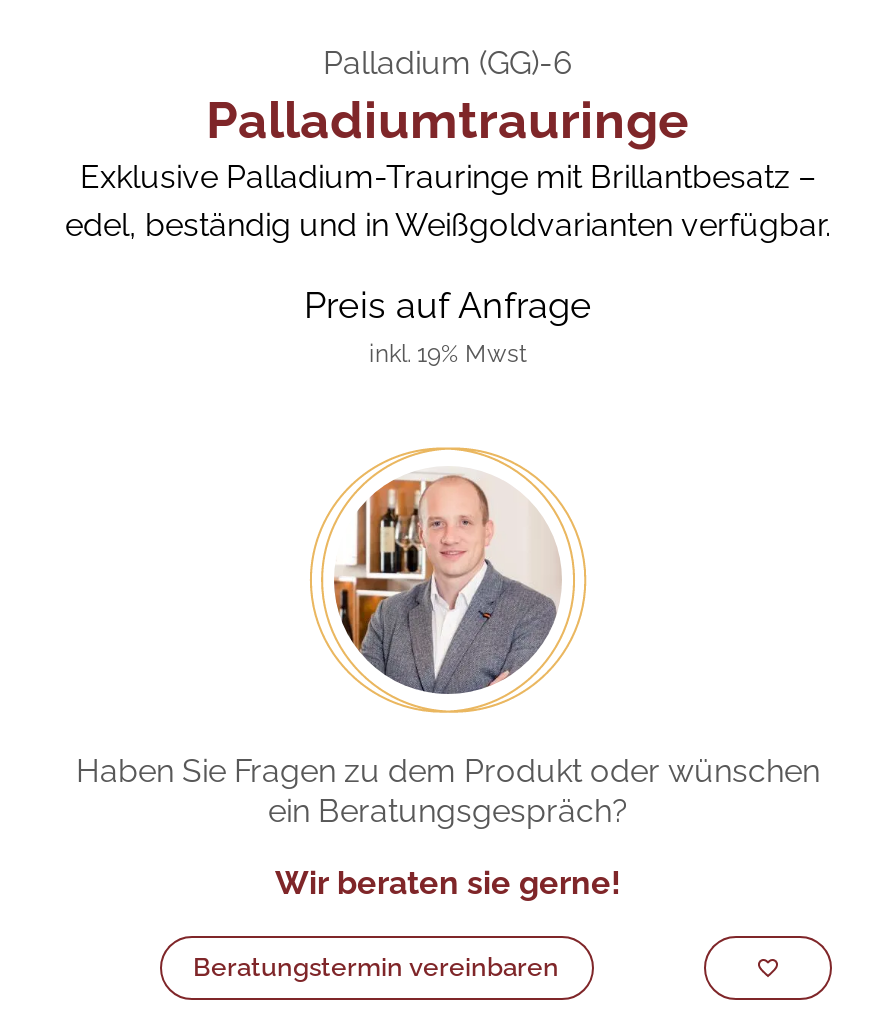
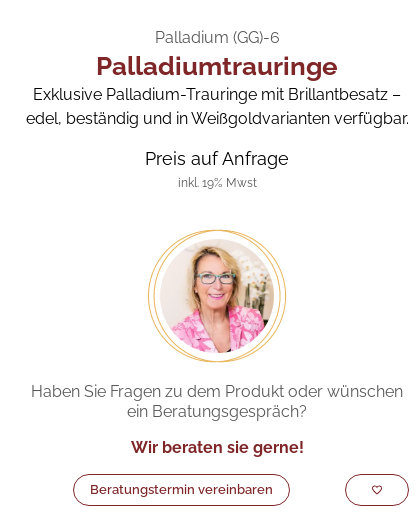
[332,474,558,696] [image] -> [160,244,273,354] [image]

